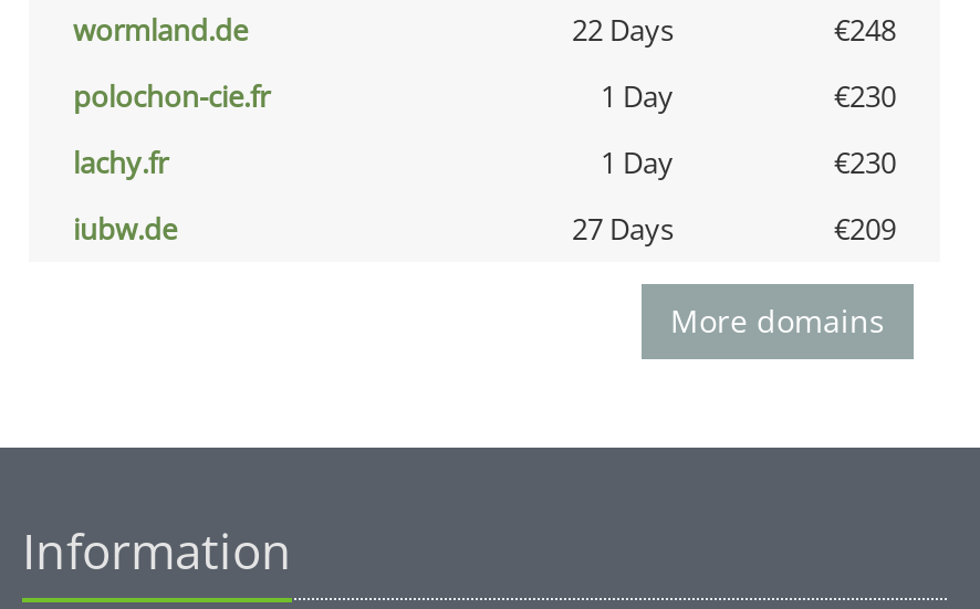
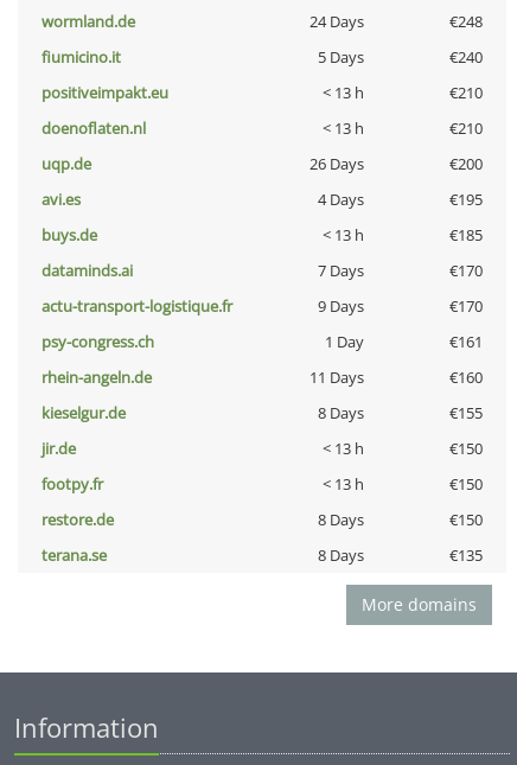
[572,10,674,50] 22 Days -> [309,11,363,32] 24 Days
[73,76,270,116] polochon-cie.fr -> [42,46,483,352] fiumicino.it | 5 Days | €240 | positiveimpakt.eu | < 13 h | €210 | doenoflaten.nl | < 13 h | €210 | uqp.de | 26 Days | €200 | avi.es | 4 Days | €195 | buys.de | < 13 h | €185 | dataminds.ai | 7 Days | €170 | actu-transport-logistique.fr | 9 Days | €170 | psy-congress.ch
[73,76,896,249] €230 | lachy.fr | 1 Day | €230 | iubw.de | 27 Days | €209 -> [42,331,483,566] €161 | rhein-angeln.de | 11 Days | €160 | kieselgur.de | 8 Days | €155 | jir.de | < 13 h | €150 | footpy.fr | < 13 h | €150 | restore.de | 8 Days | €150 | terana.se | 8 Days | €135

